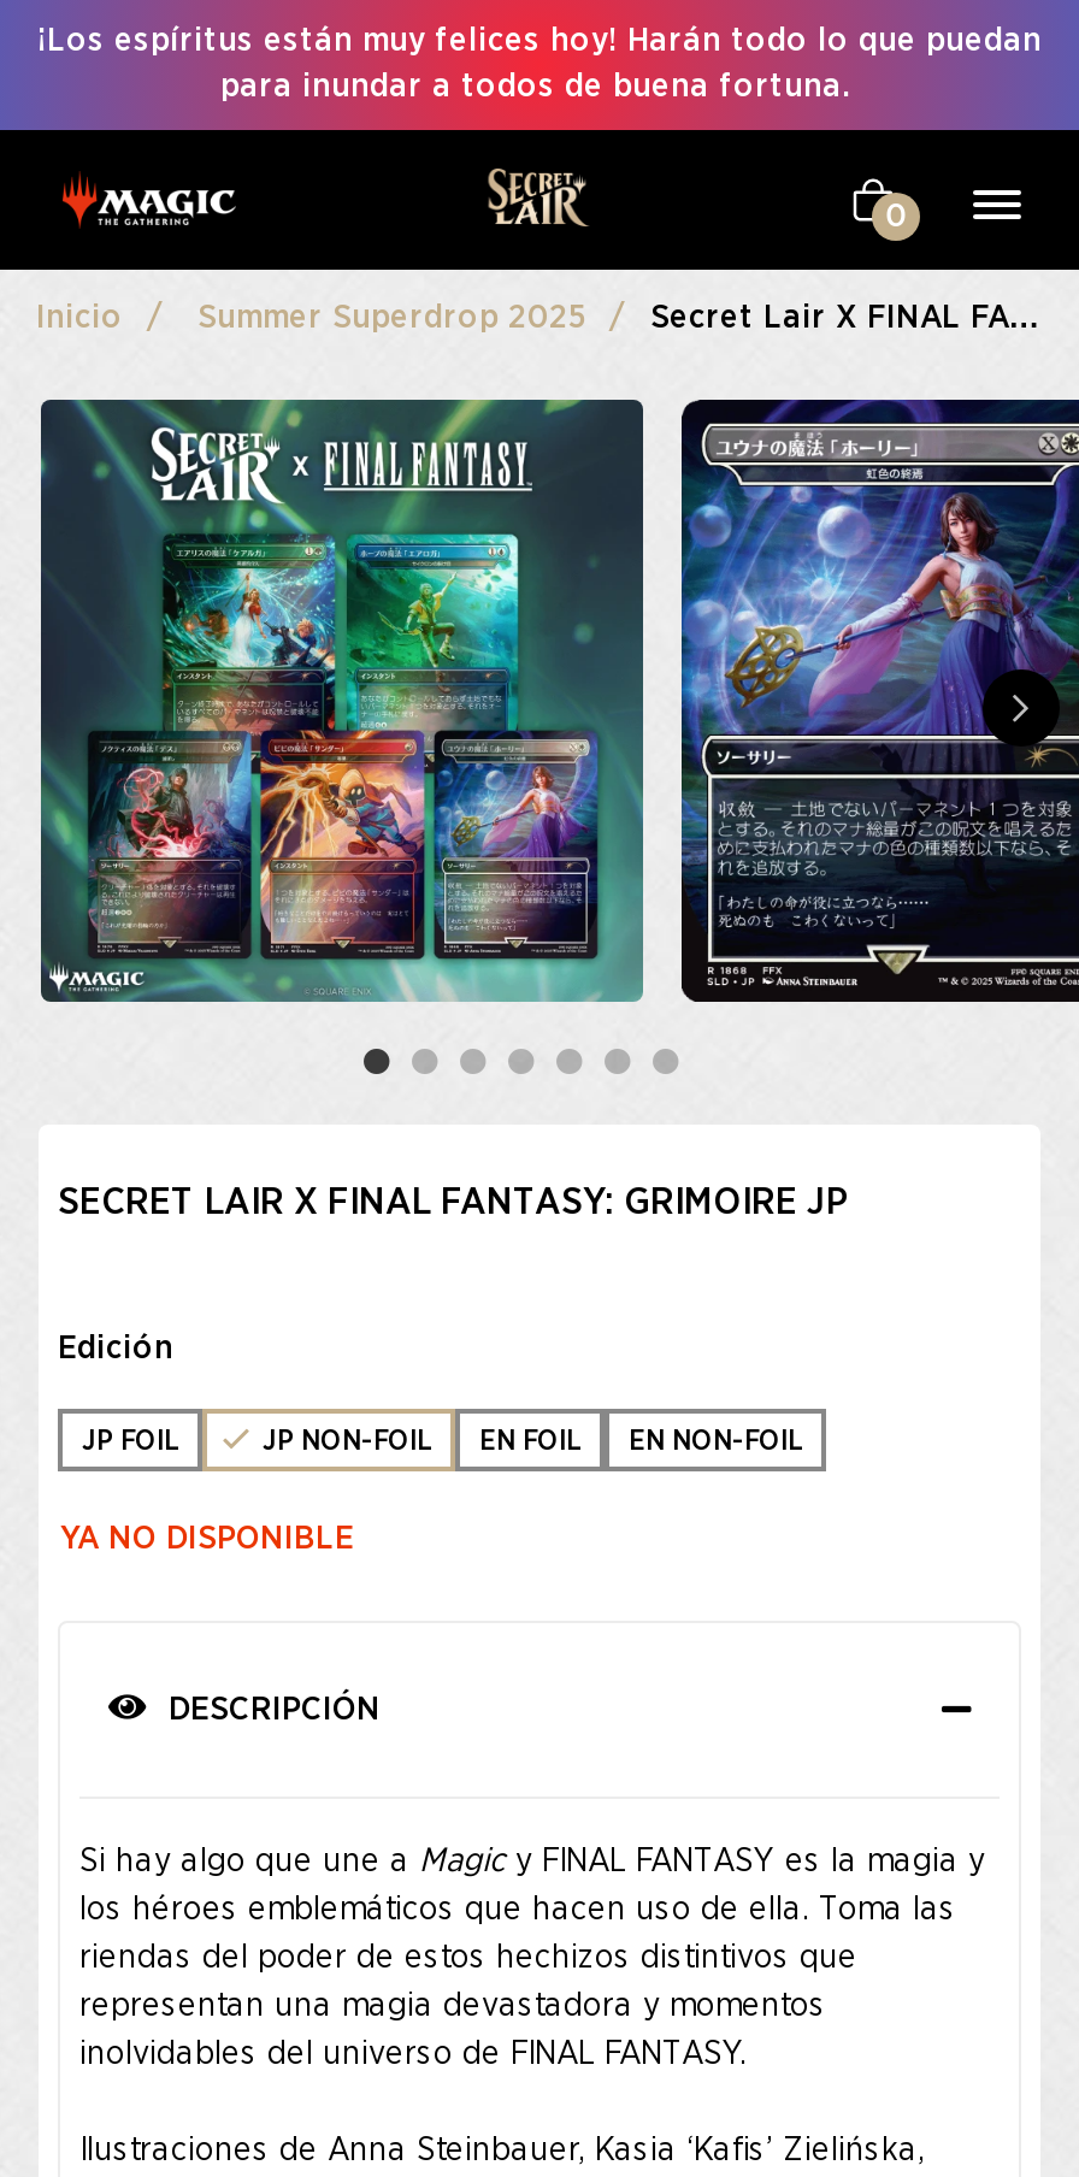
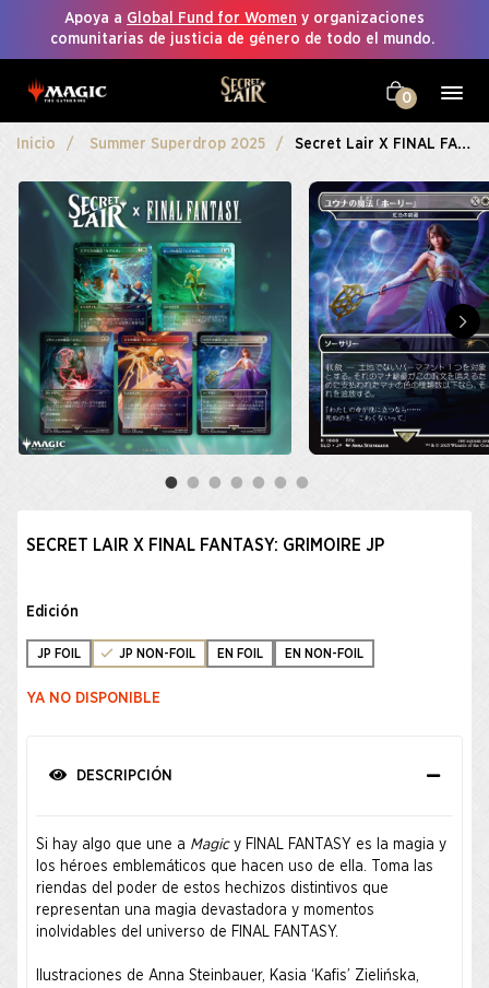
[37,24,1042,104] ¡Los espíritus están muy felices hoy! Harán todo lo que puedan | para inundar a todos de buena fortuna. -> [50,11,439,47] Apoya a Global Fund for Women y organizaciones | comunitarias de justicia de género de todo el mundo.

